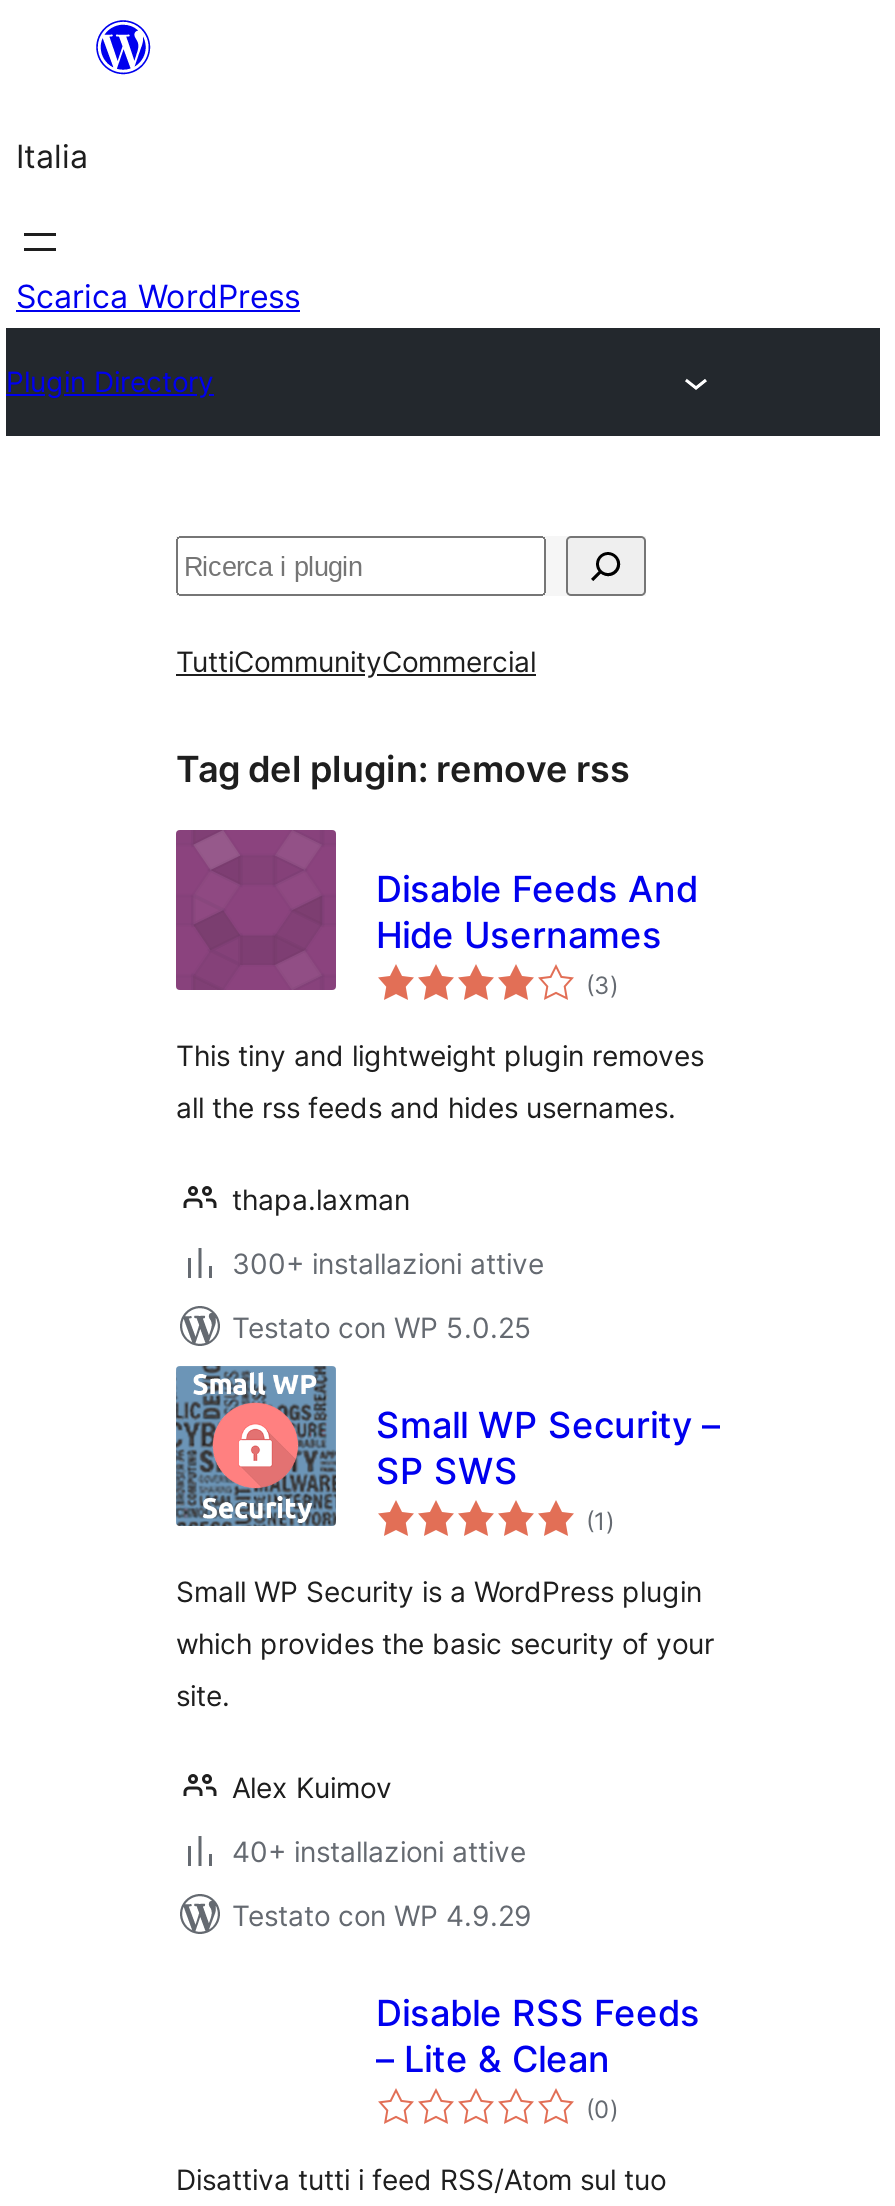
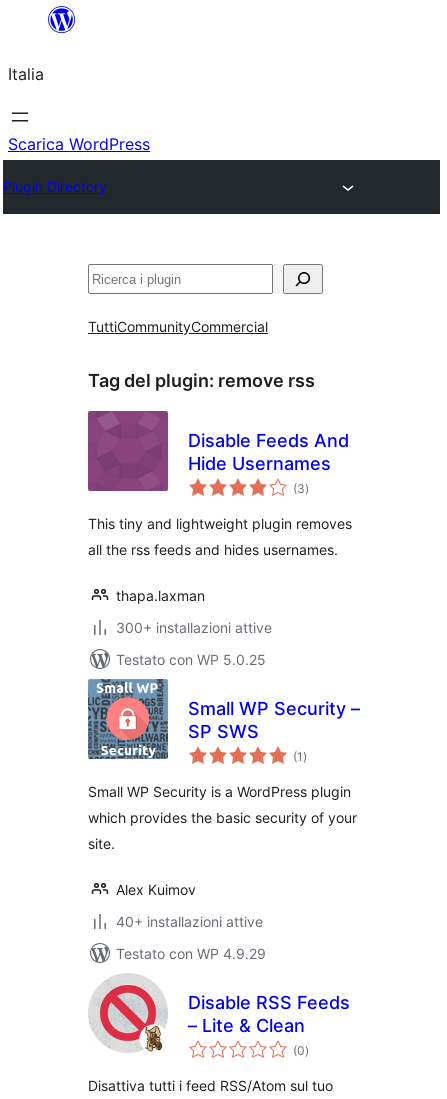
none -> [89,974,168,1052] [image]

